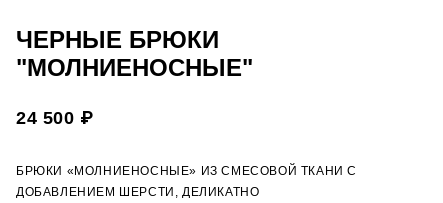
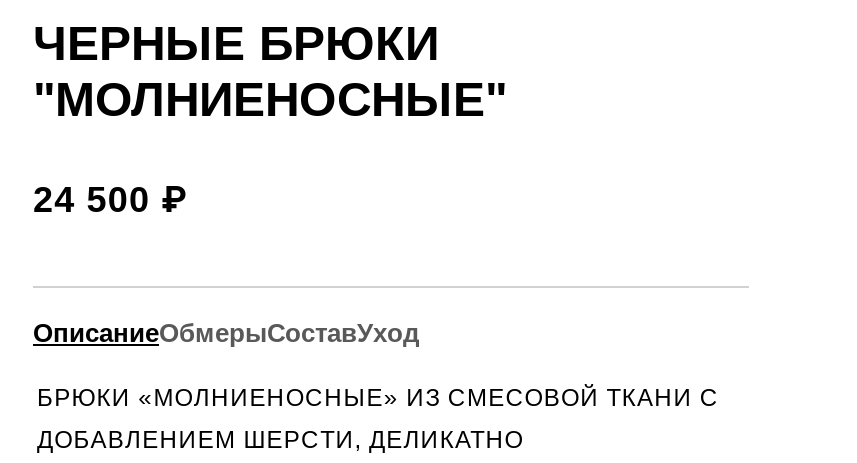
none -> [33,318,419,348] ОписаниеОбмерыСоставУход

